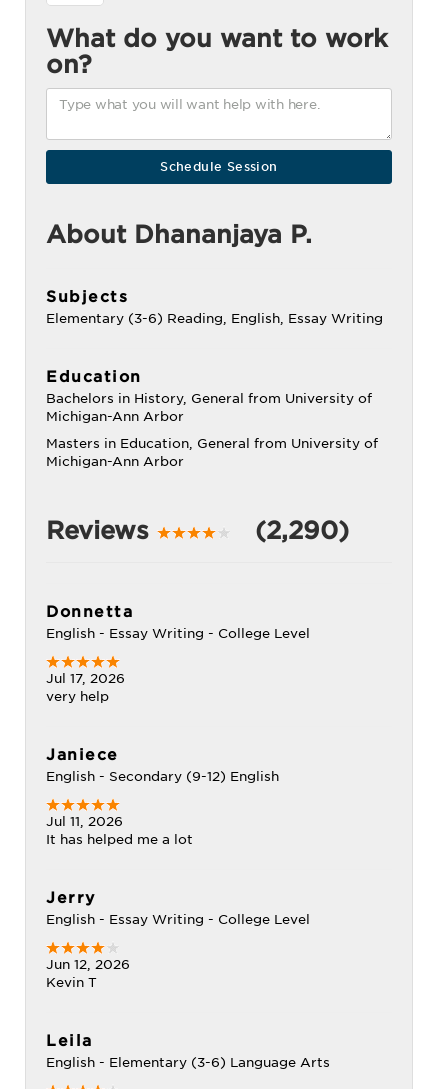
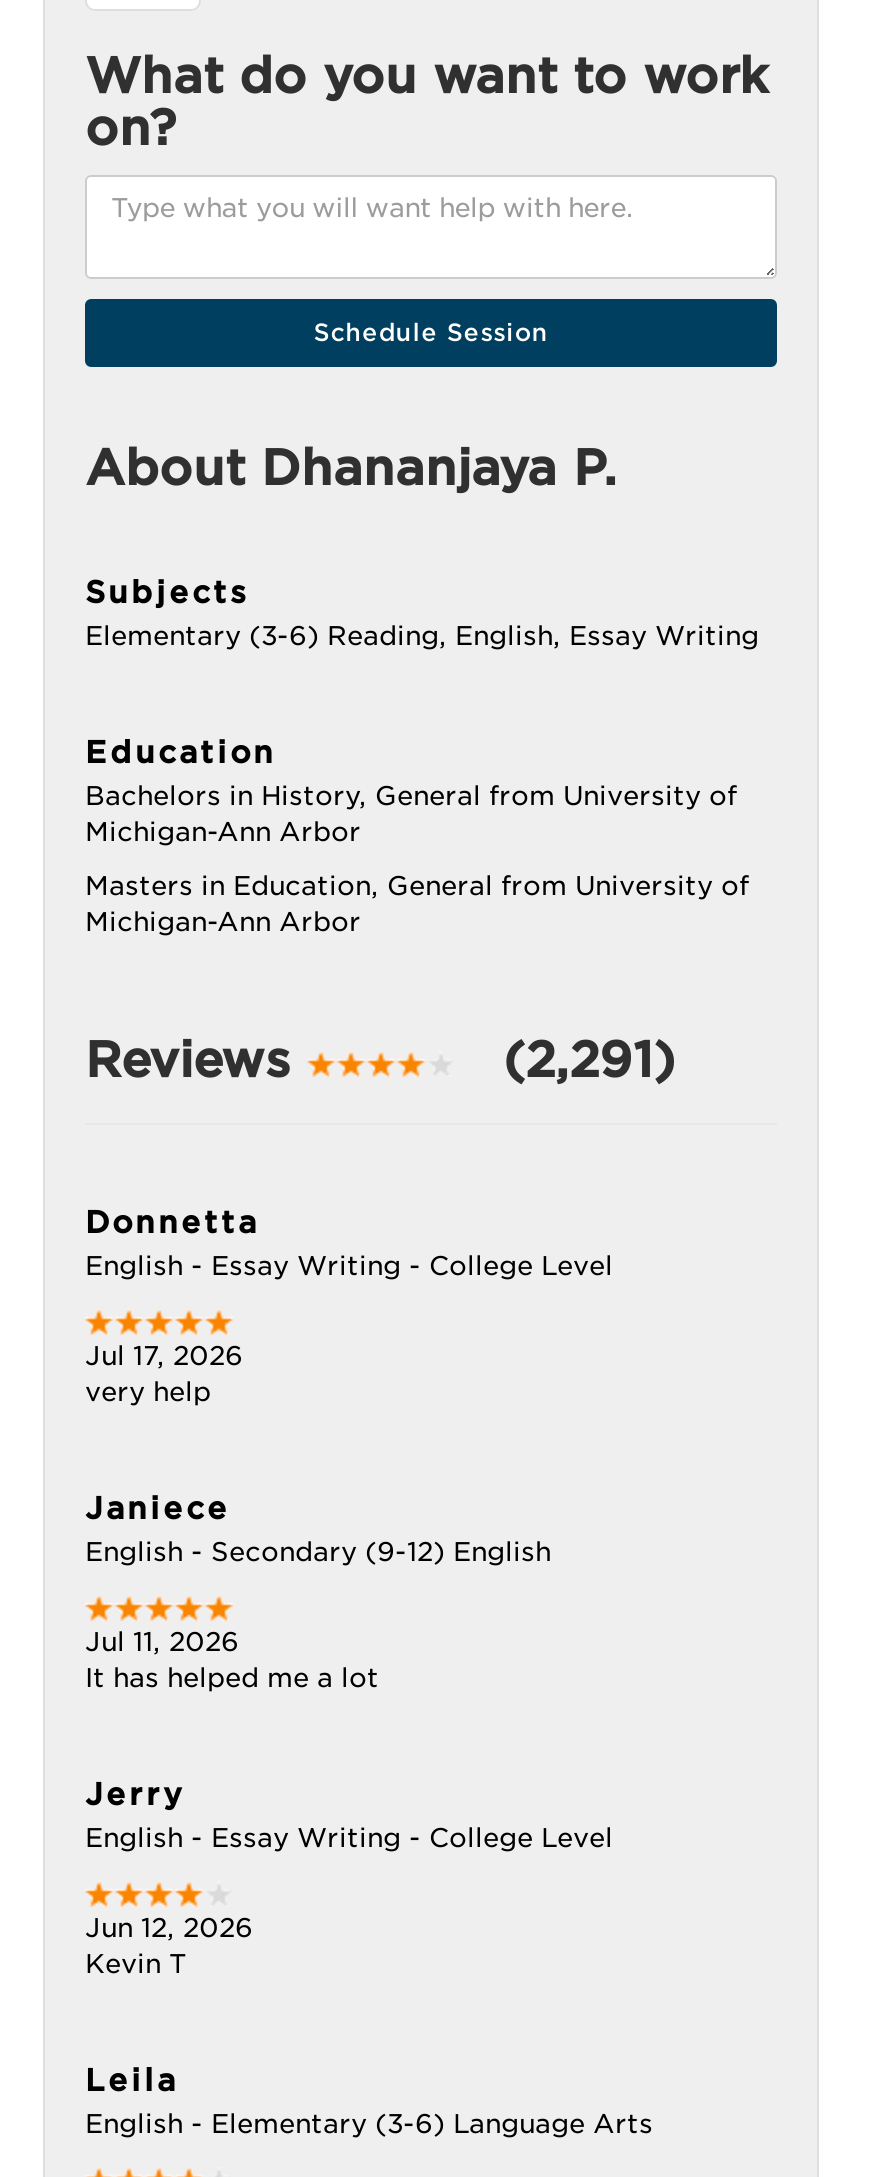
[231,516,349,545] (2,290) -> [455,1031,675,1089] (2,291)

